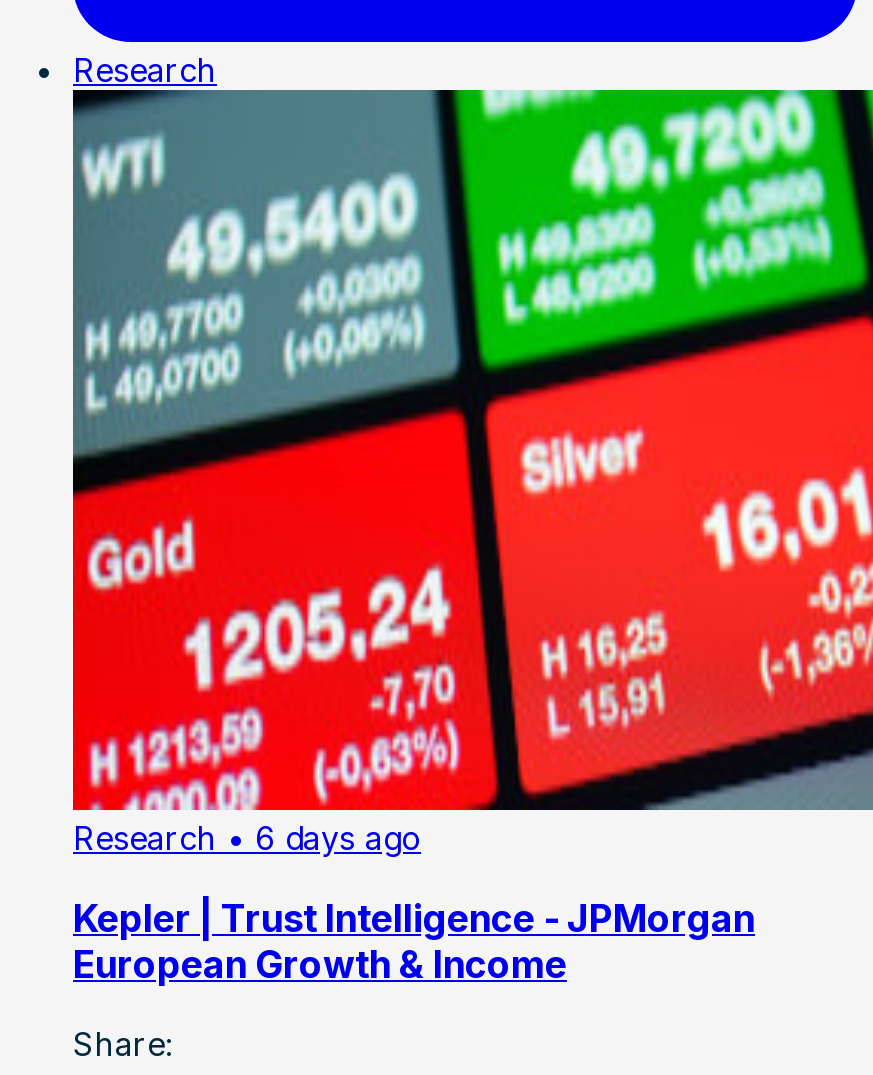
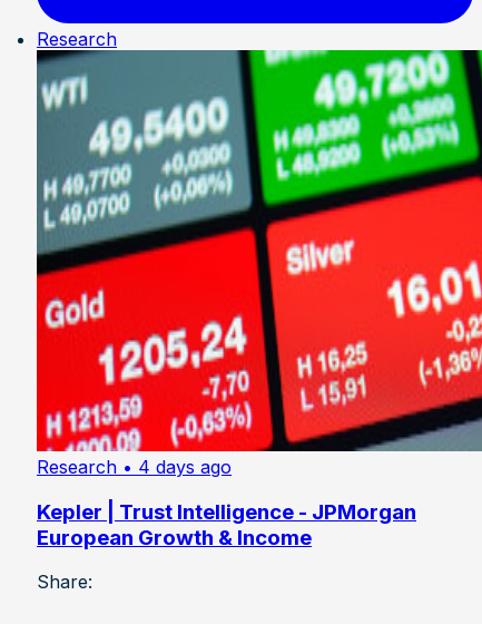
[73,818,421,858] Research • 6 days ago -> [37,456,232,478] Research • 4 days ago

